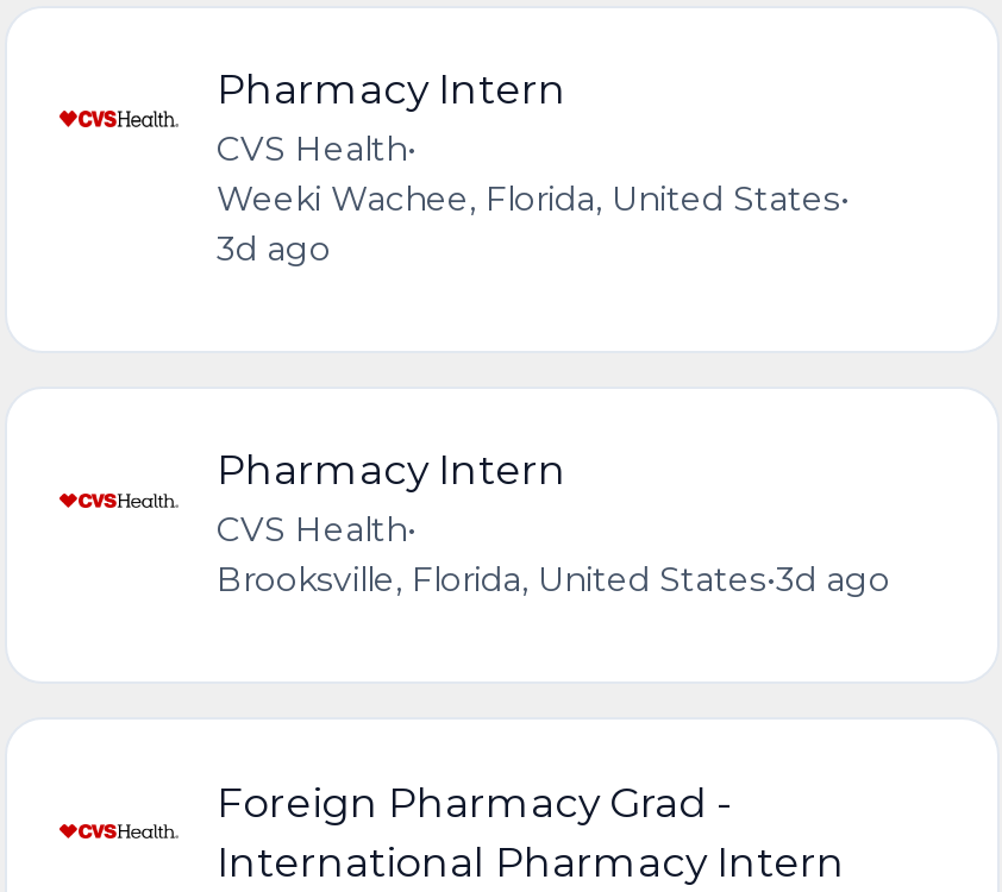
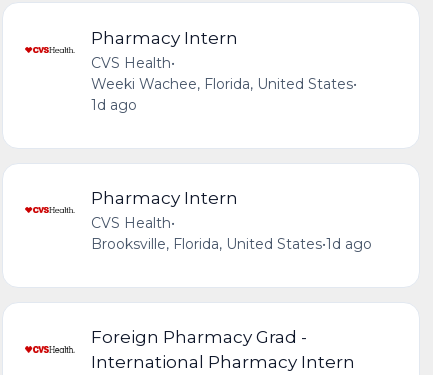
[217,228,331,271] 3d ago -> [91,96,137,114] 1d ago
[217,559,890,602] Brooksville, Florida, United States•3d ago -> [91,235,372,253] Brooksville, Florida, United States•1d ago

